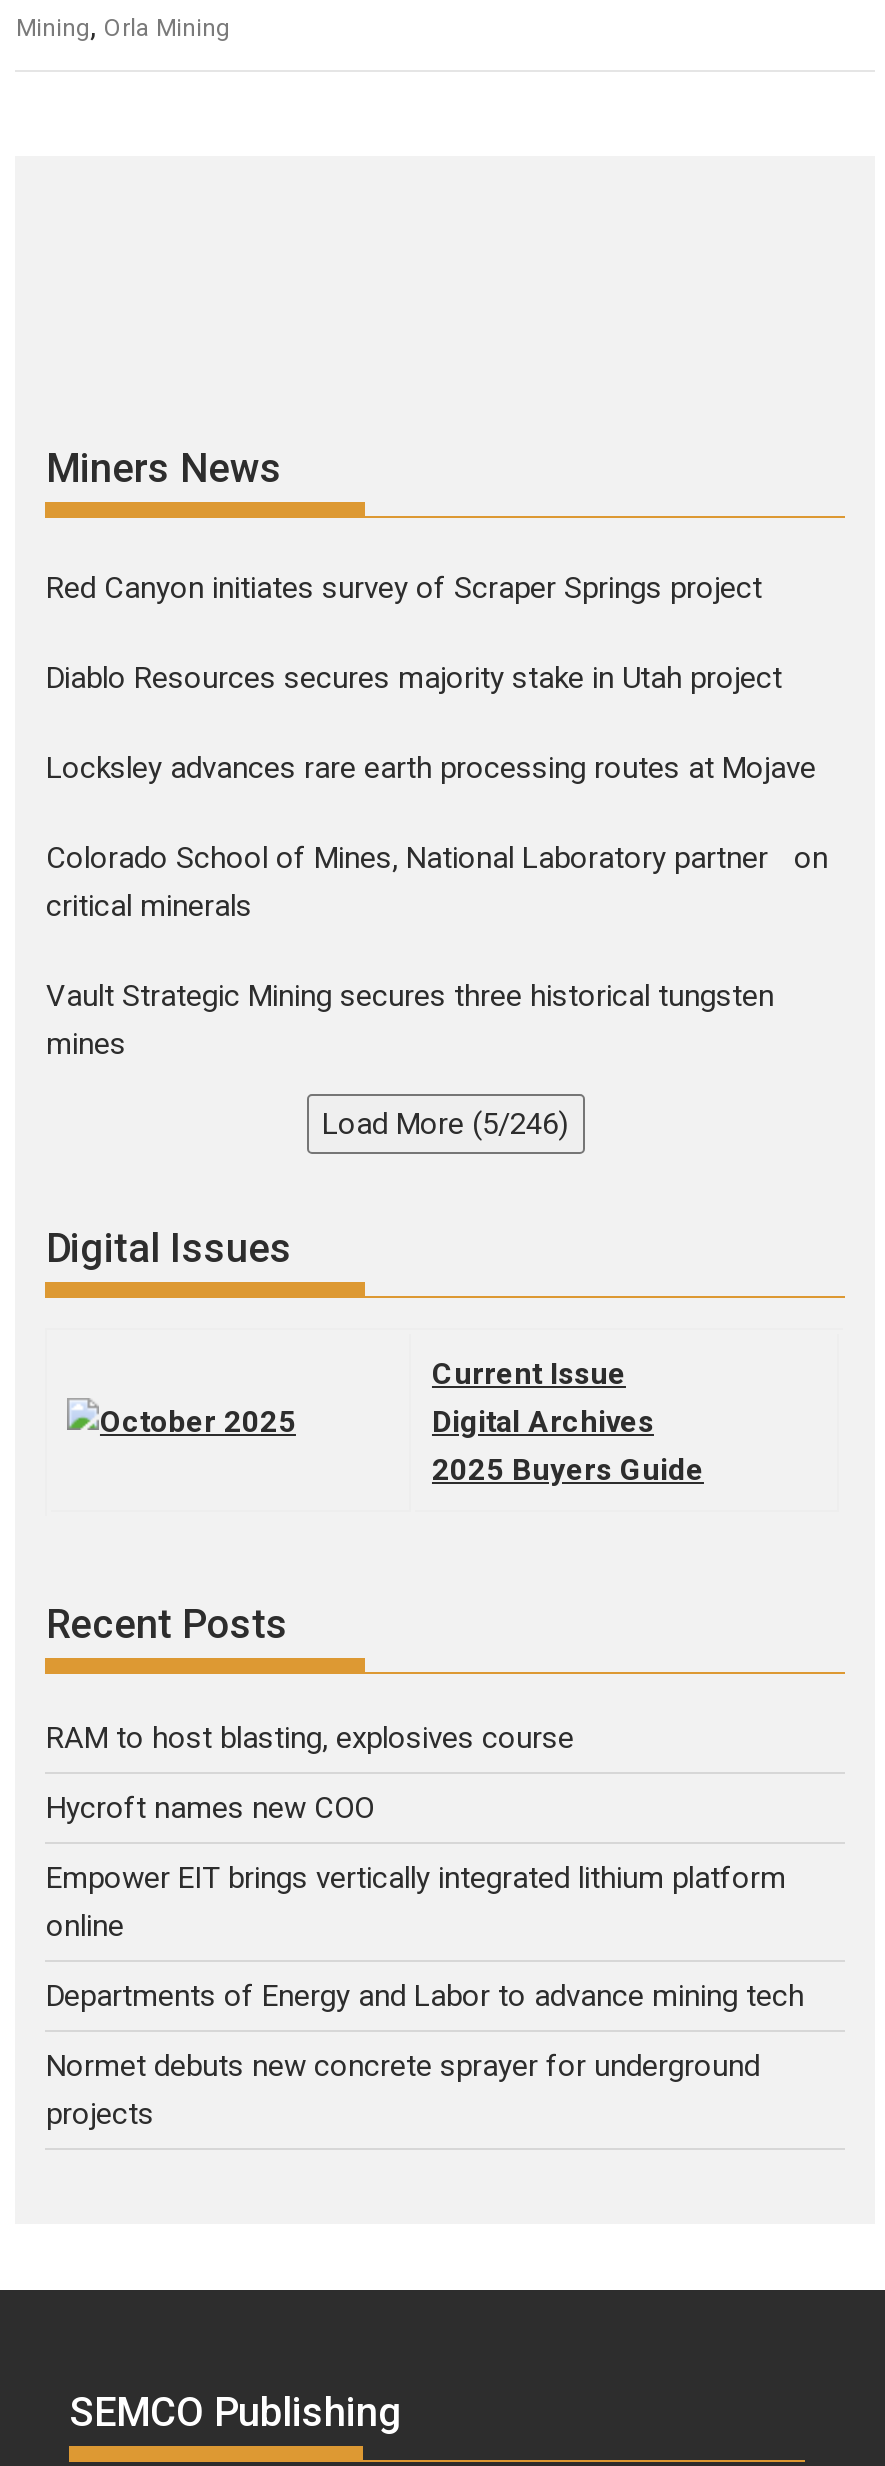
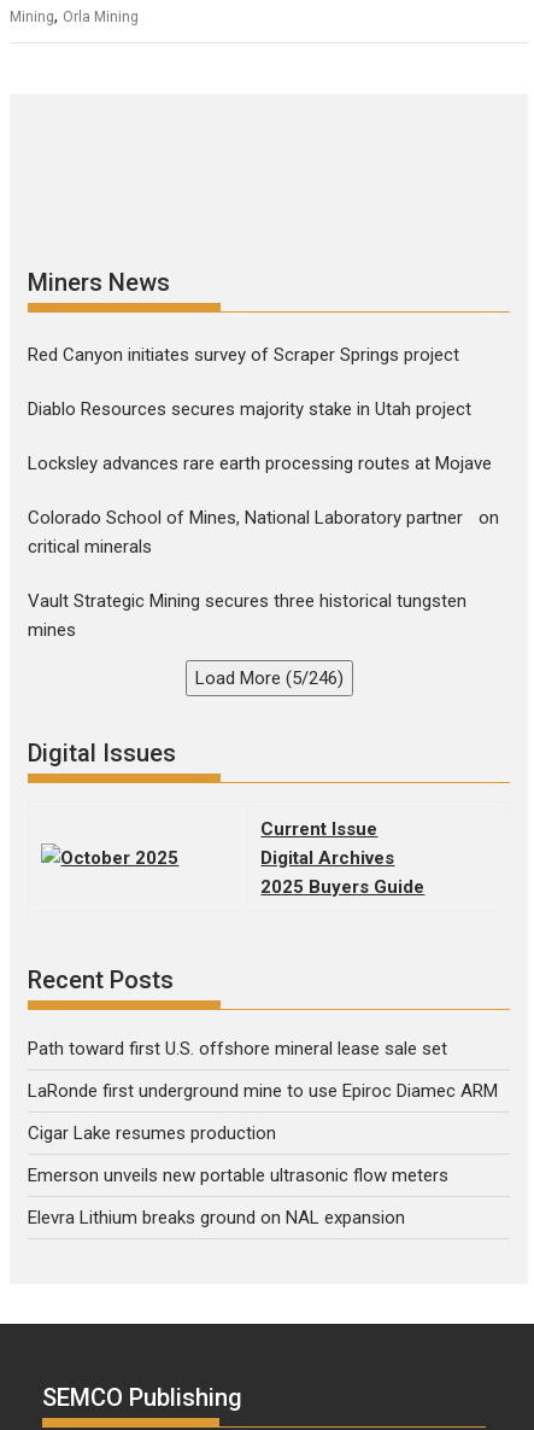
[46,1719,574,1755] RAM to host blasting, explosives course -> [28,1037,453,1059] Path toward first U.S. offshore mineral lease sale set
[46,1789,374,1825] Hycroft names new COO -> [28,1080,503,1101] LaRonde first underground mine to use Epiroc Diamec ARM
[46,1859,786,1943] Empower EIT brings vertically integrated lithium platform | online -> [28,1122,277,1144] Cigar Lake resumes production
[46,1977,804,2013] Departments of Energy and Labor to advance mining tech -> [28,1164,449,1186] Emerson unveils new portable ultrasonic flow meters
[46,2047,760,2131] Normet debuts new concrete sprayer for underground | projects -> [28,1206,406,1228] Elevra Lithium breaks ground on NAL expansion

